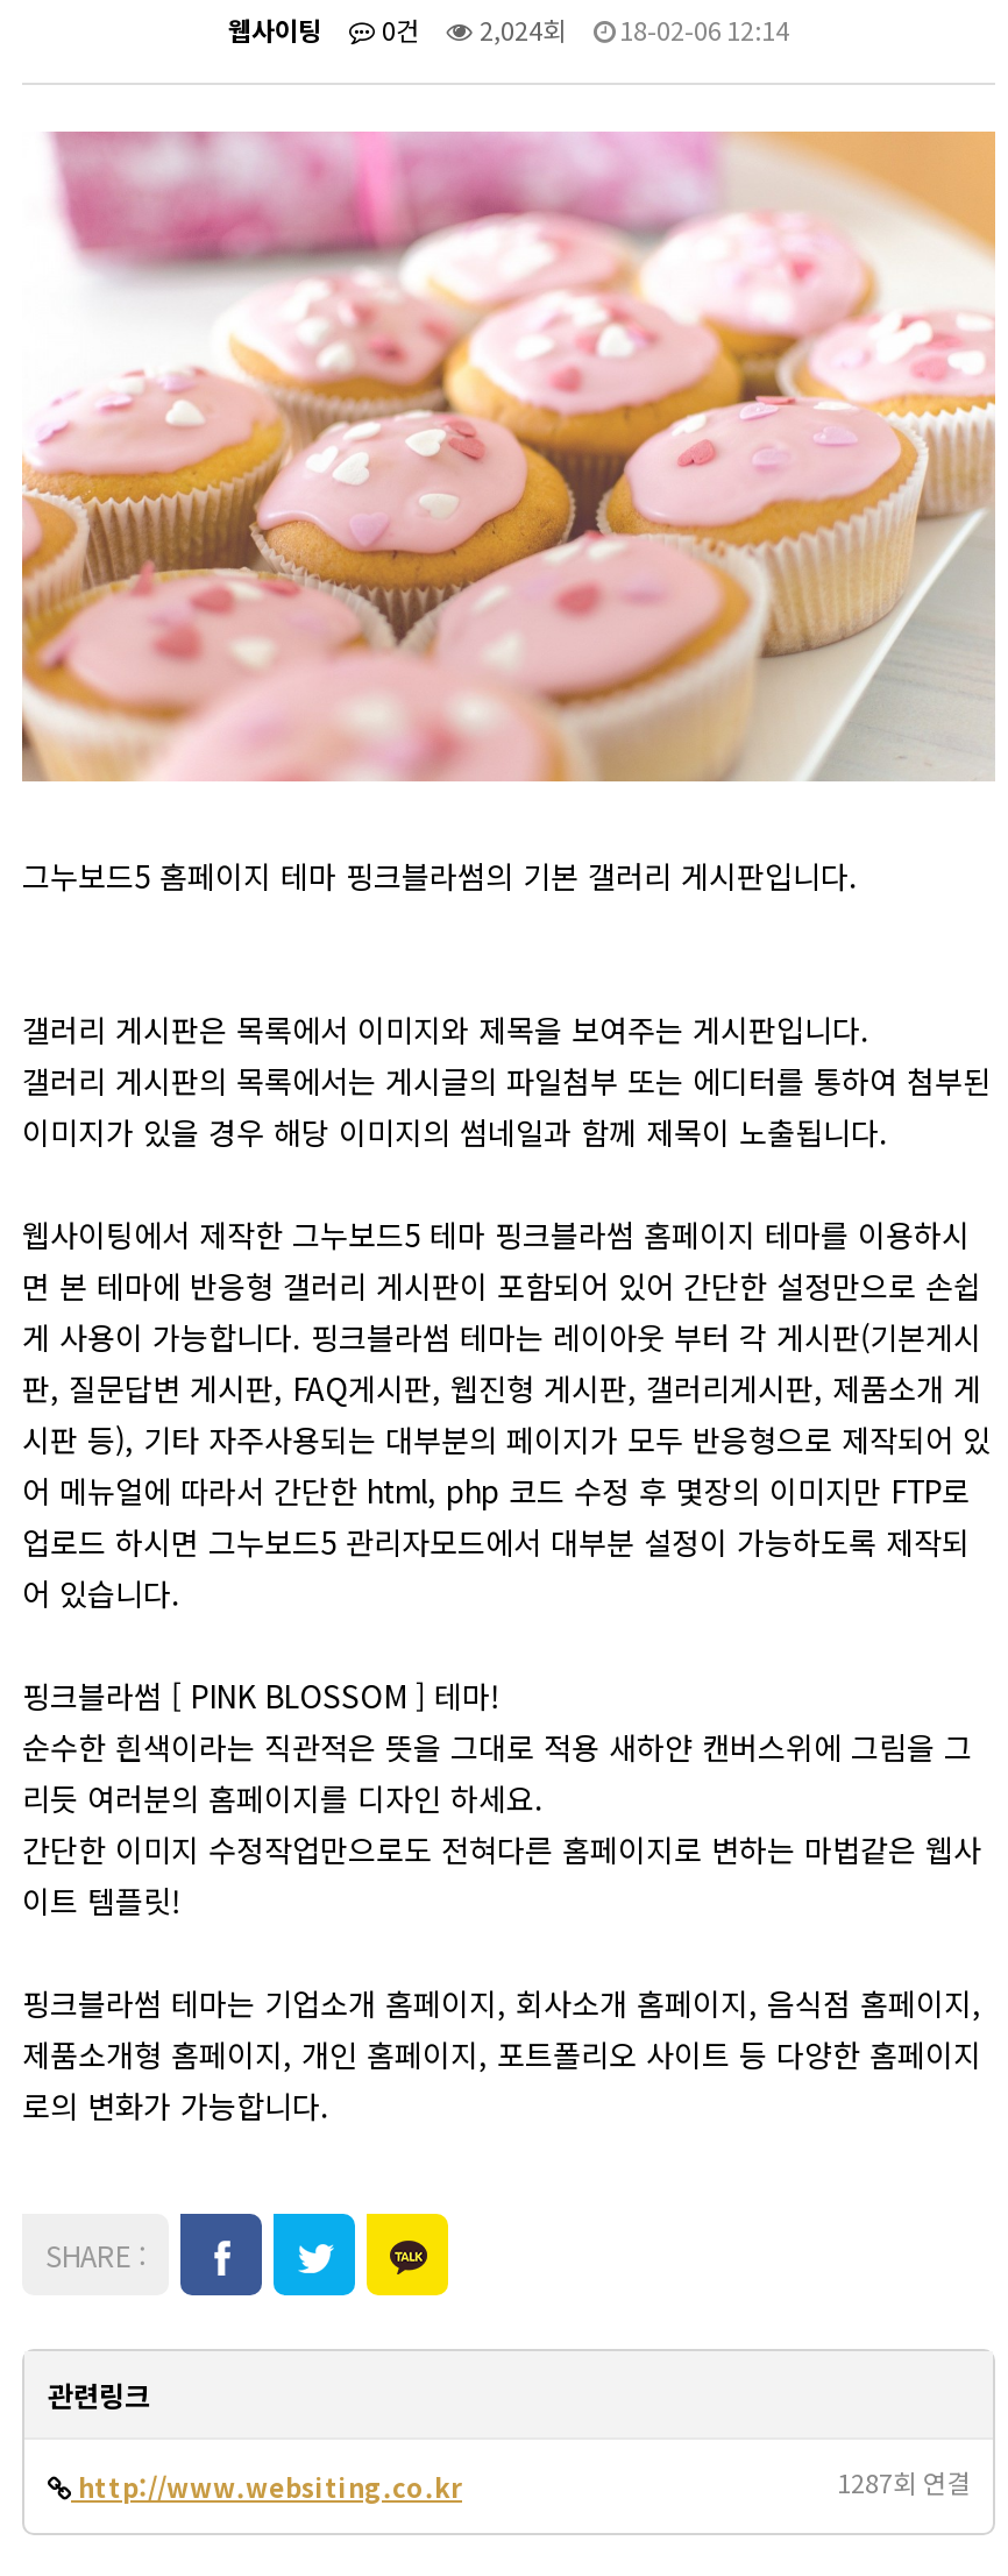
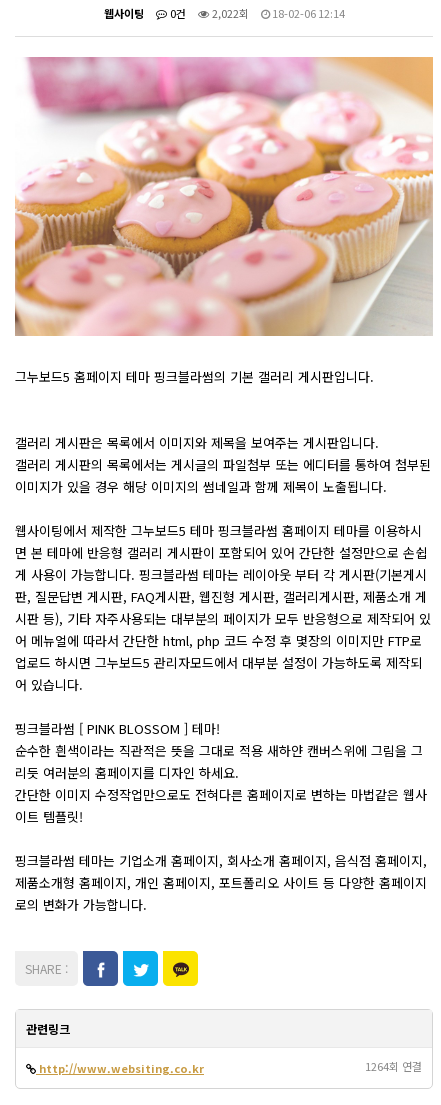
[228,10,789,48] 웹사이팅 0건 2,024회 18-02-06 12:14 -> [103,5,344,21] 웹사이팅 0건 2,022회 18-02-06 12:14
[837,2462,970,2500] 1287회 연결 -> [365,1058,422,1074] 1264회 연결

